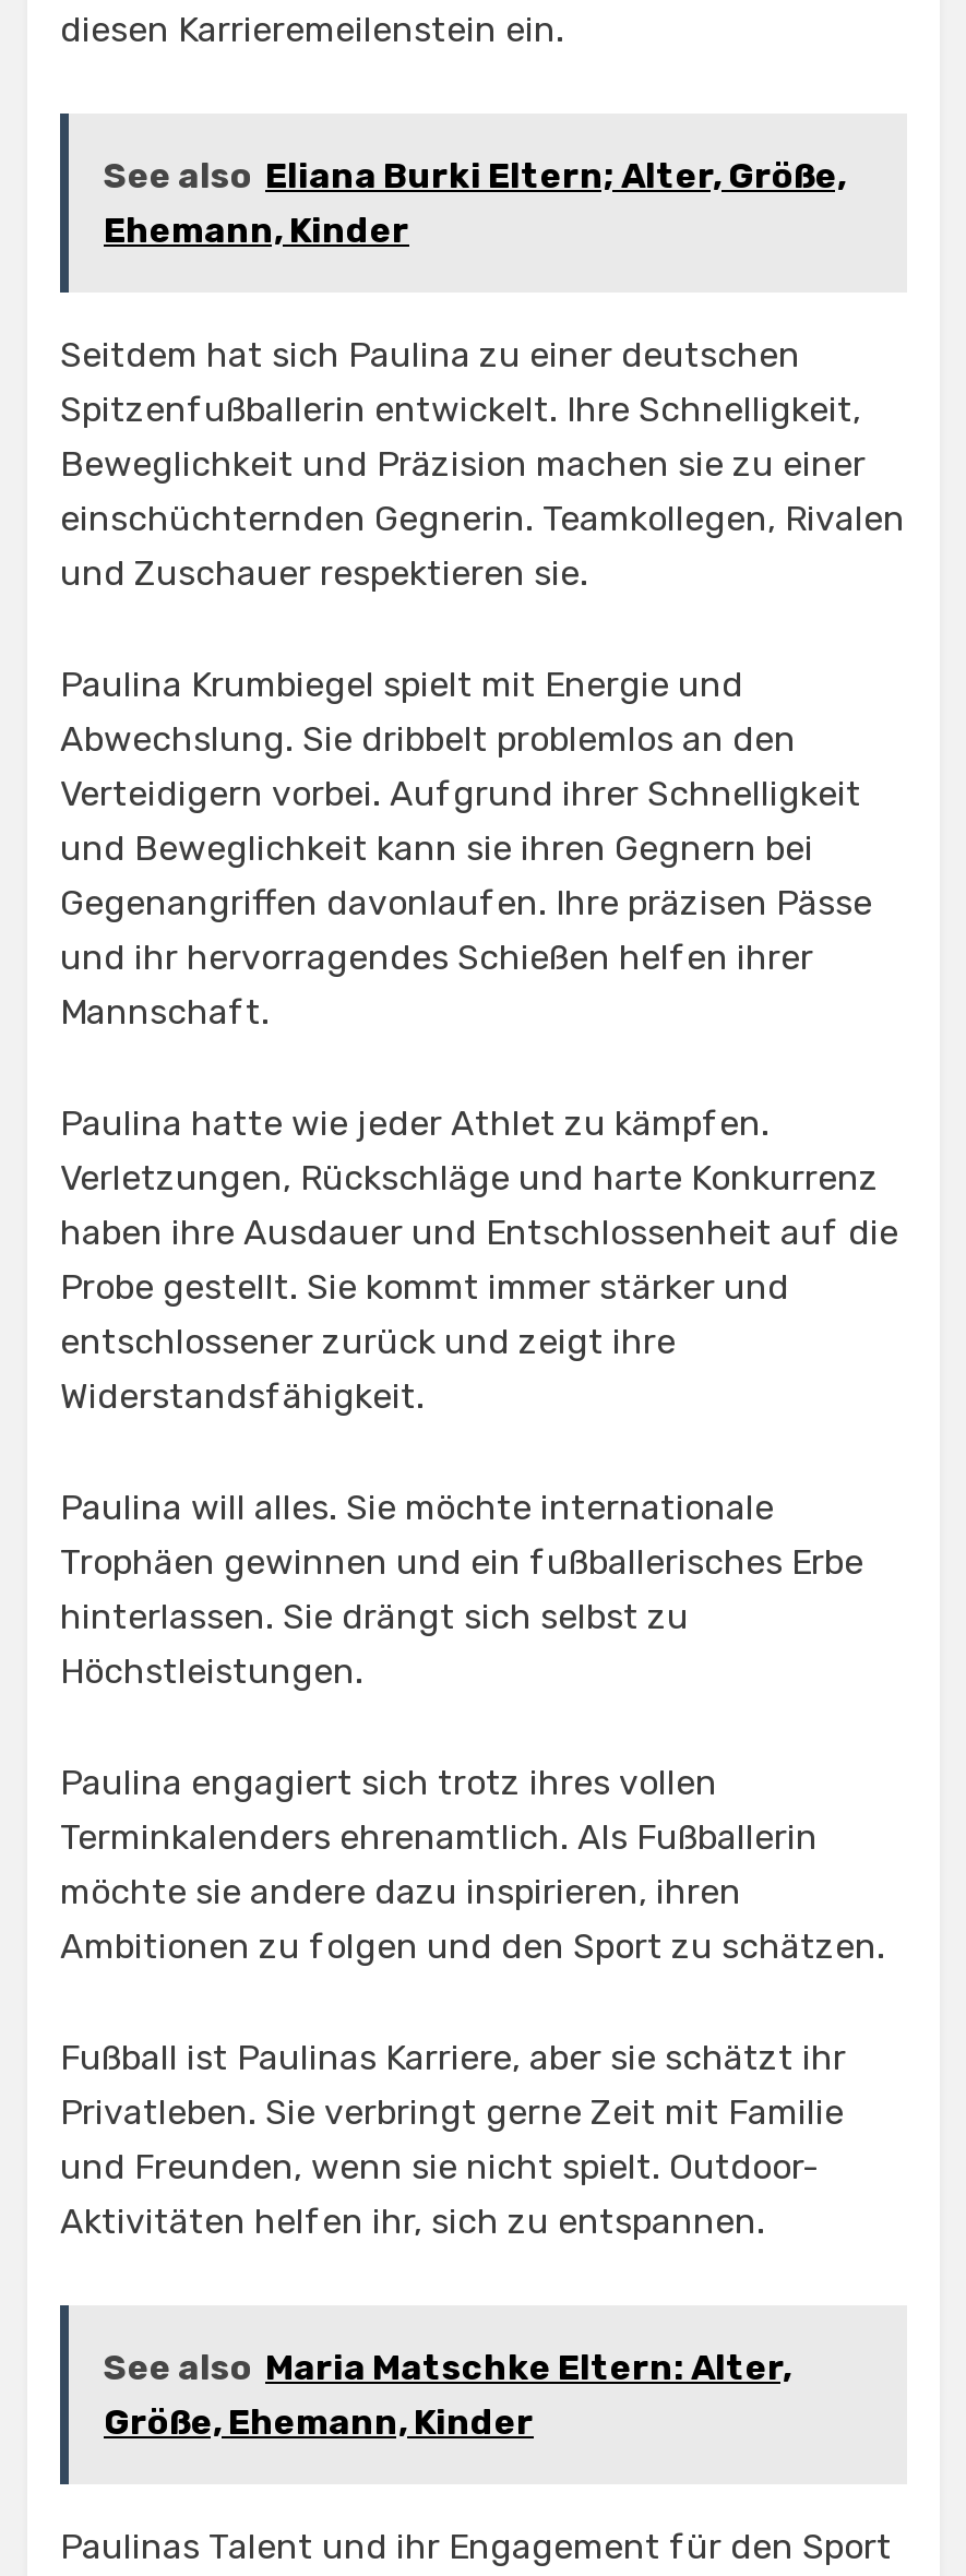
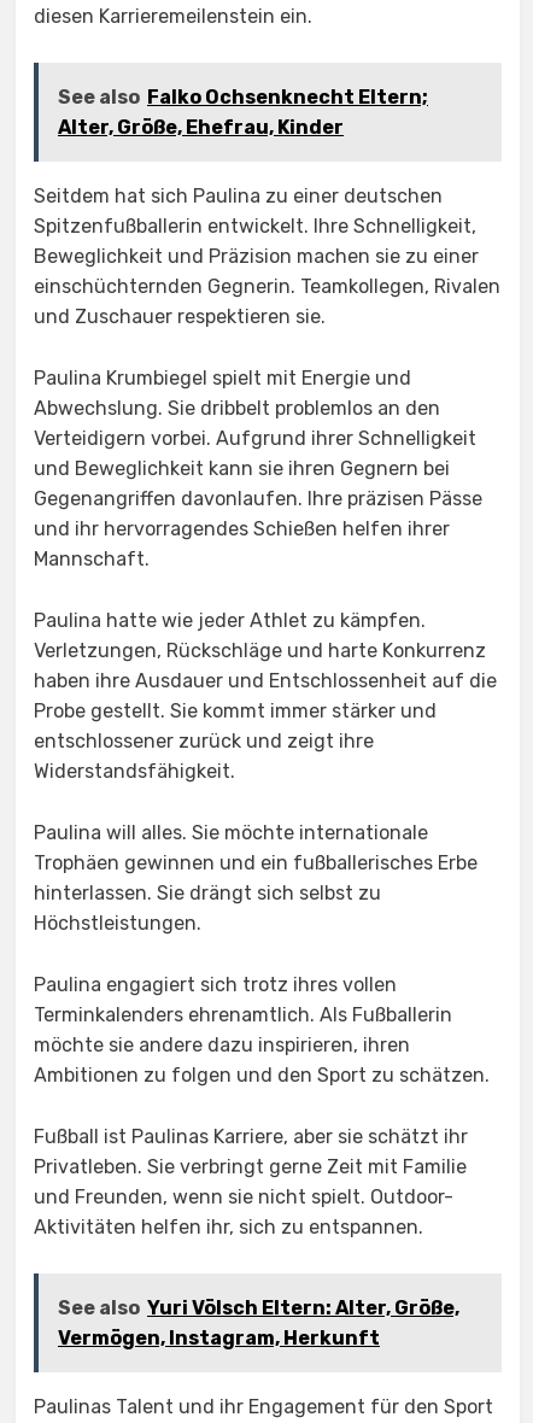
[104,154,846,250] See also Eliana Burki Eltern; Alter, Größe, | Ehemann, Kinder -> [58,85,428,138] See also Falko Ochsenknecht Eltern; | Alter, Größe, Ehefrau, Kinder
[104,2346,791,2442] See also Maria Matschke Eltern: Alter, | Größe, Ehemann, Kinder -> [58,1296,459,1349] See also Yuri Völsch Eltern: Alter, Größe, | Vermögen, Instagram, Herkunft

